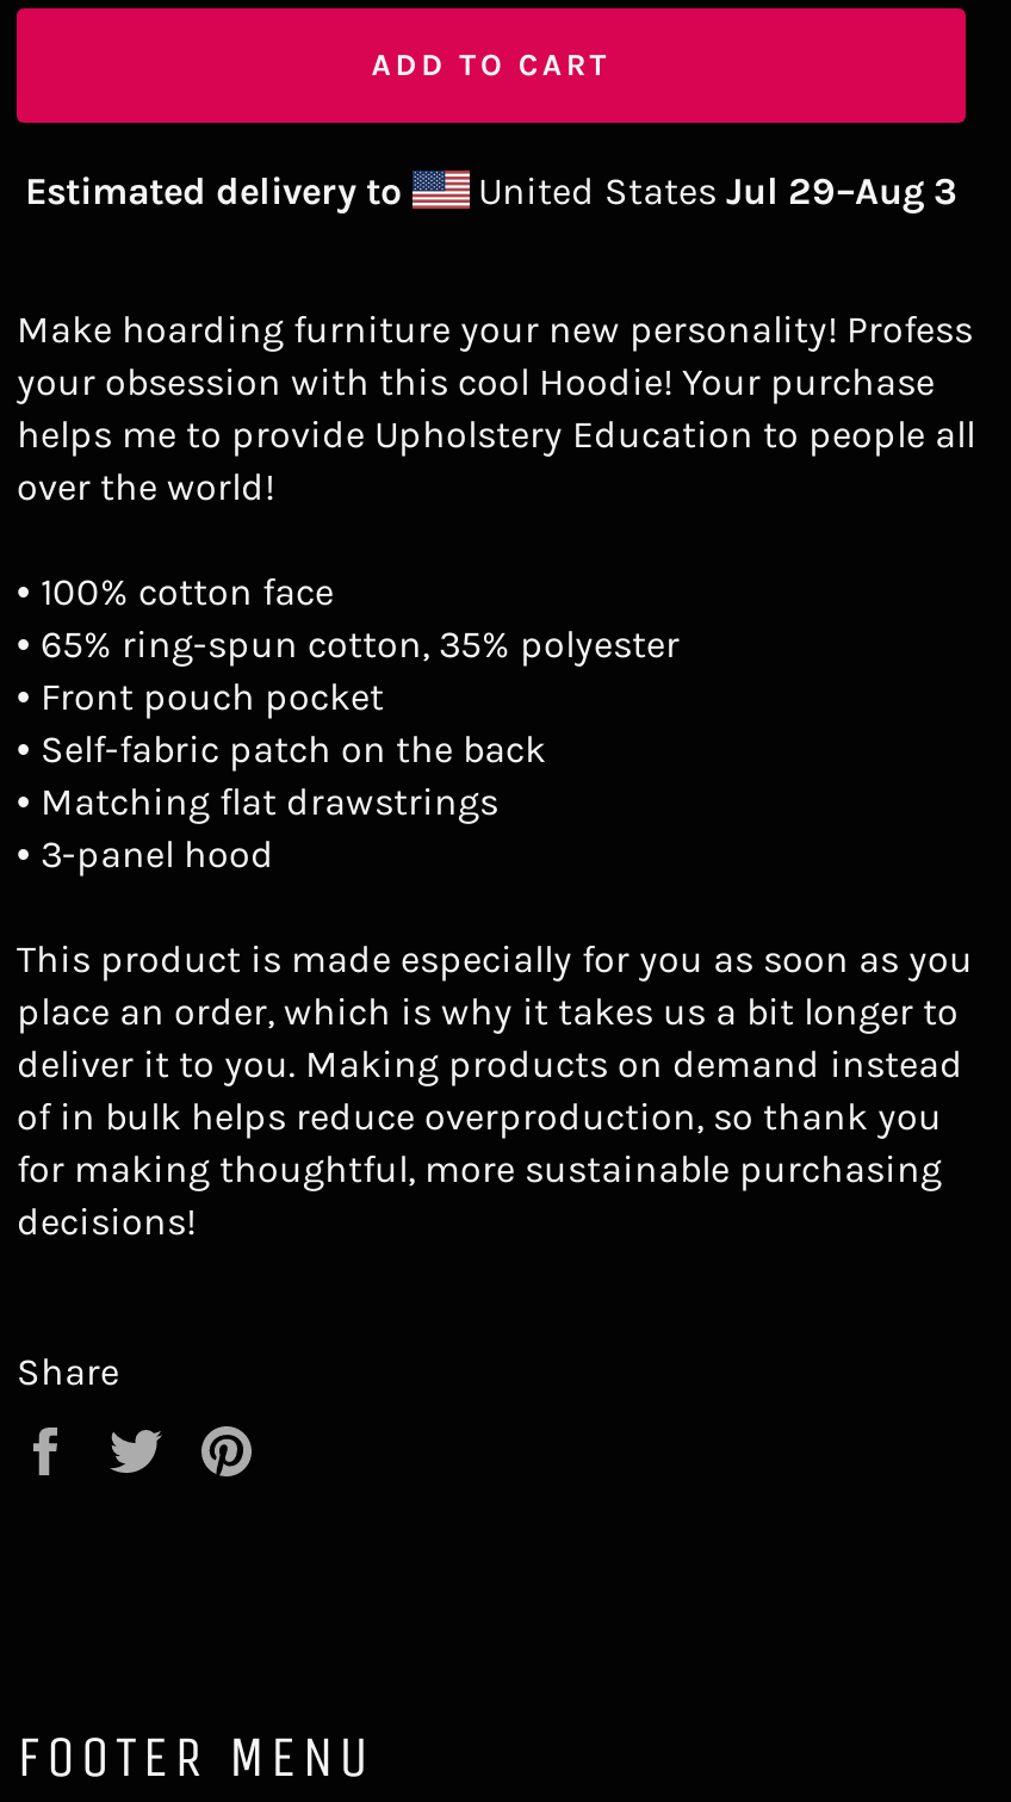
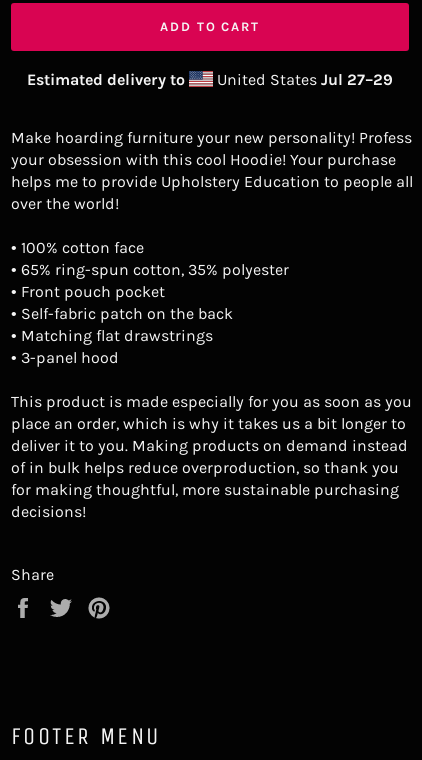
[469,167,957,213] United States Jul 29–Aug 3 -> [213,70,393,89] United States Jul 27–29

